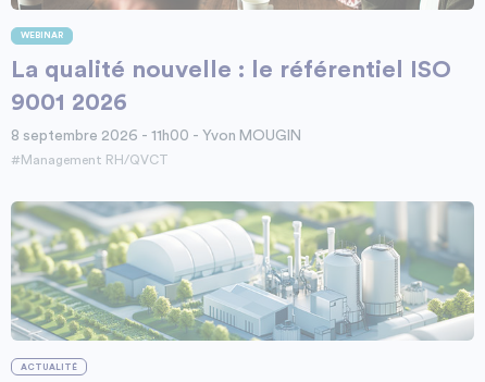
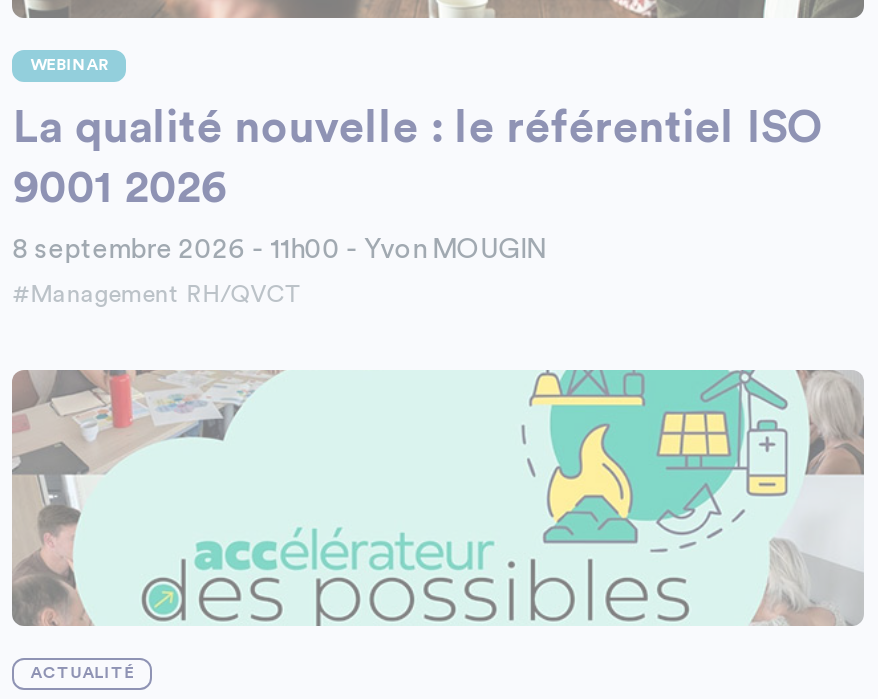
[10,200,475,342] [image] -> [10,368,866,628] [image]

